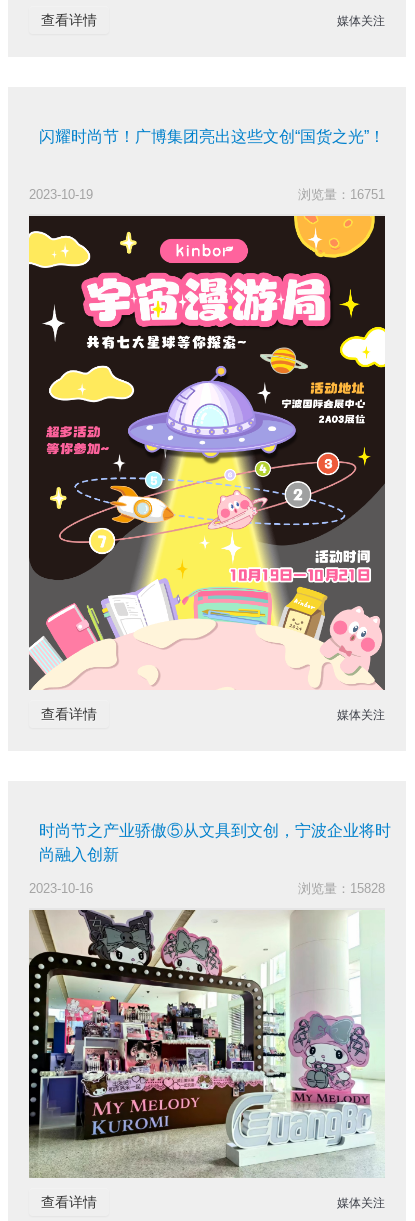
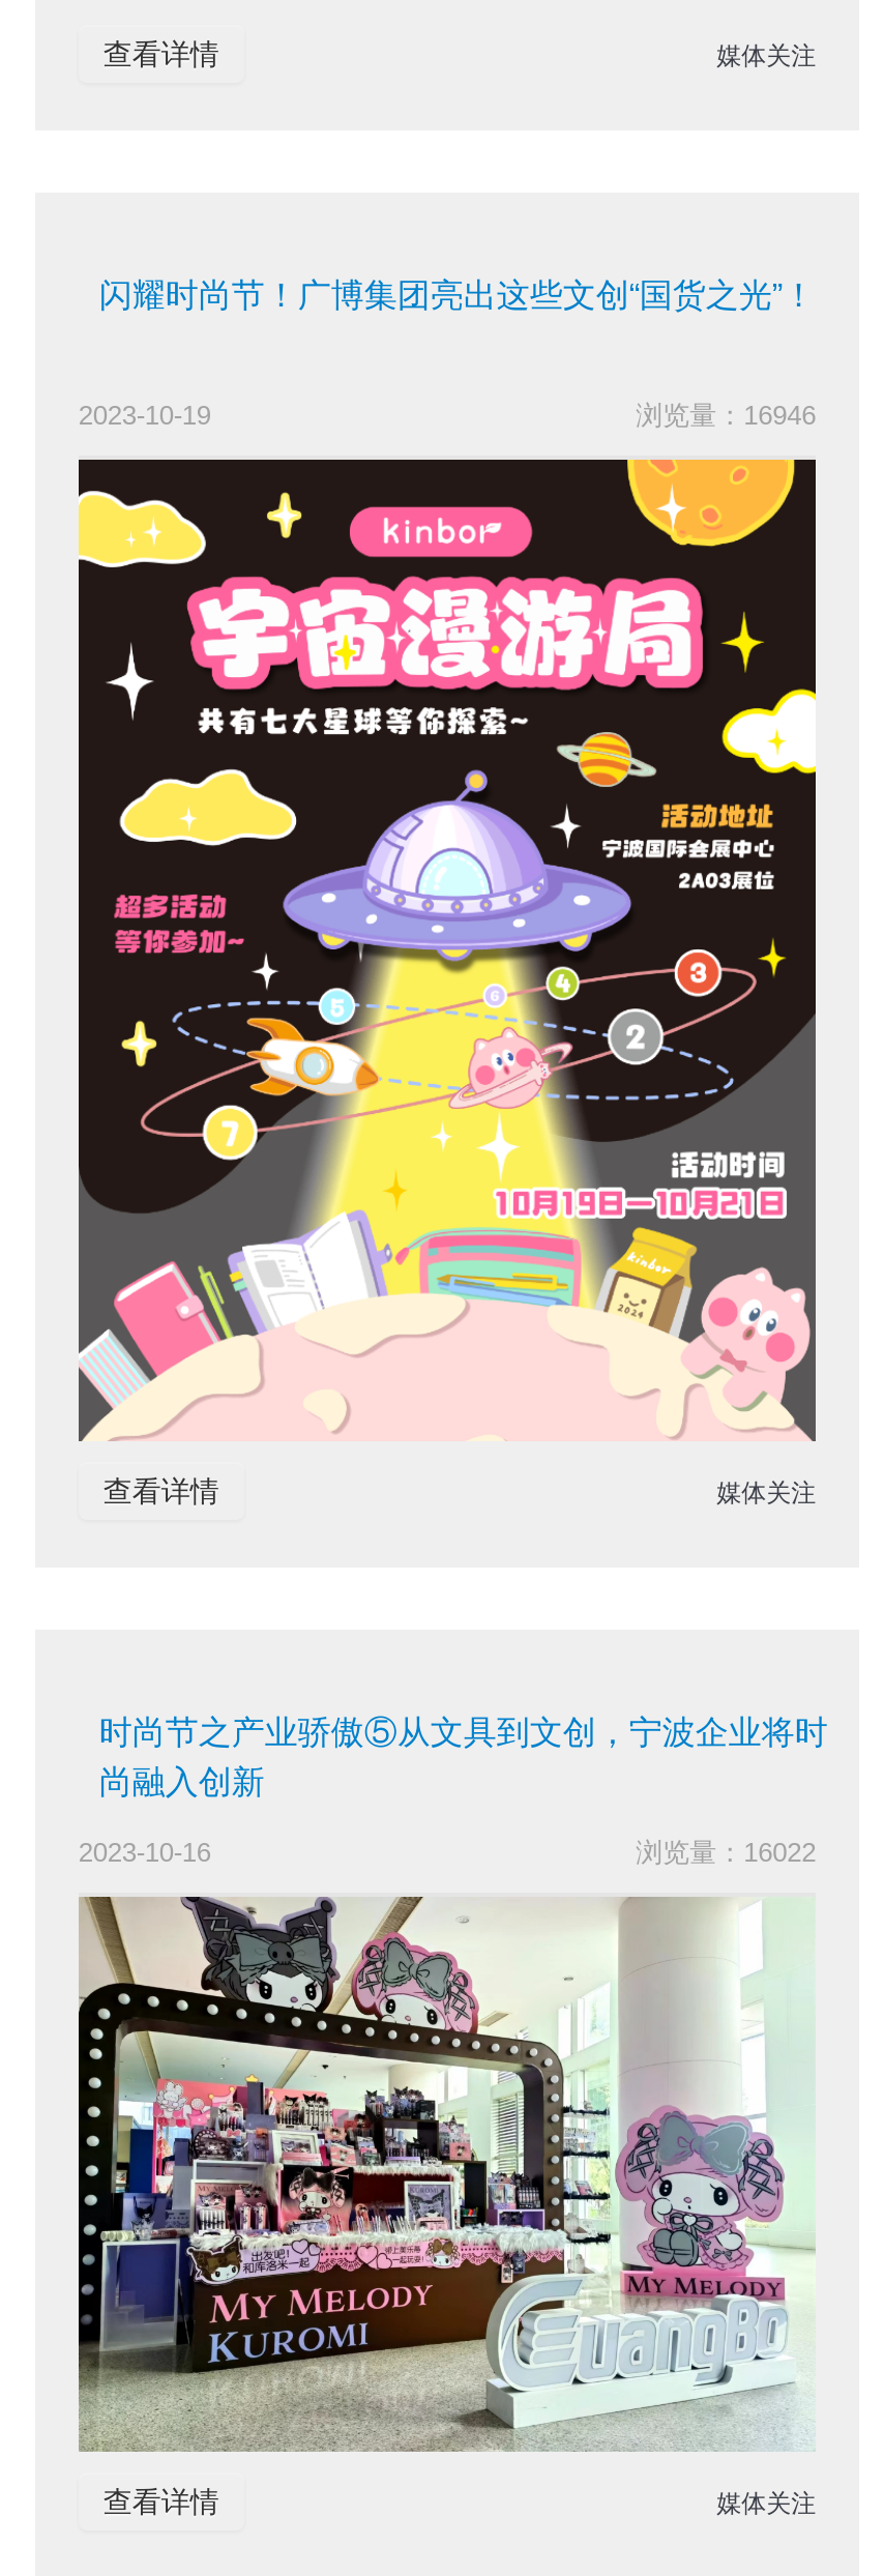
[298,187,385,202] 浏览量：16751 -> [636,400,816,431] 浏览量：16946
[298,881,385,896] 浏览量：15828 -> [636,1837,816,1868] 浏览量：16022

